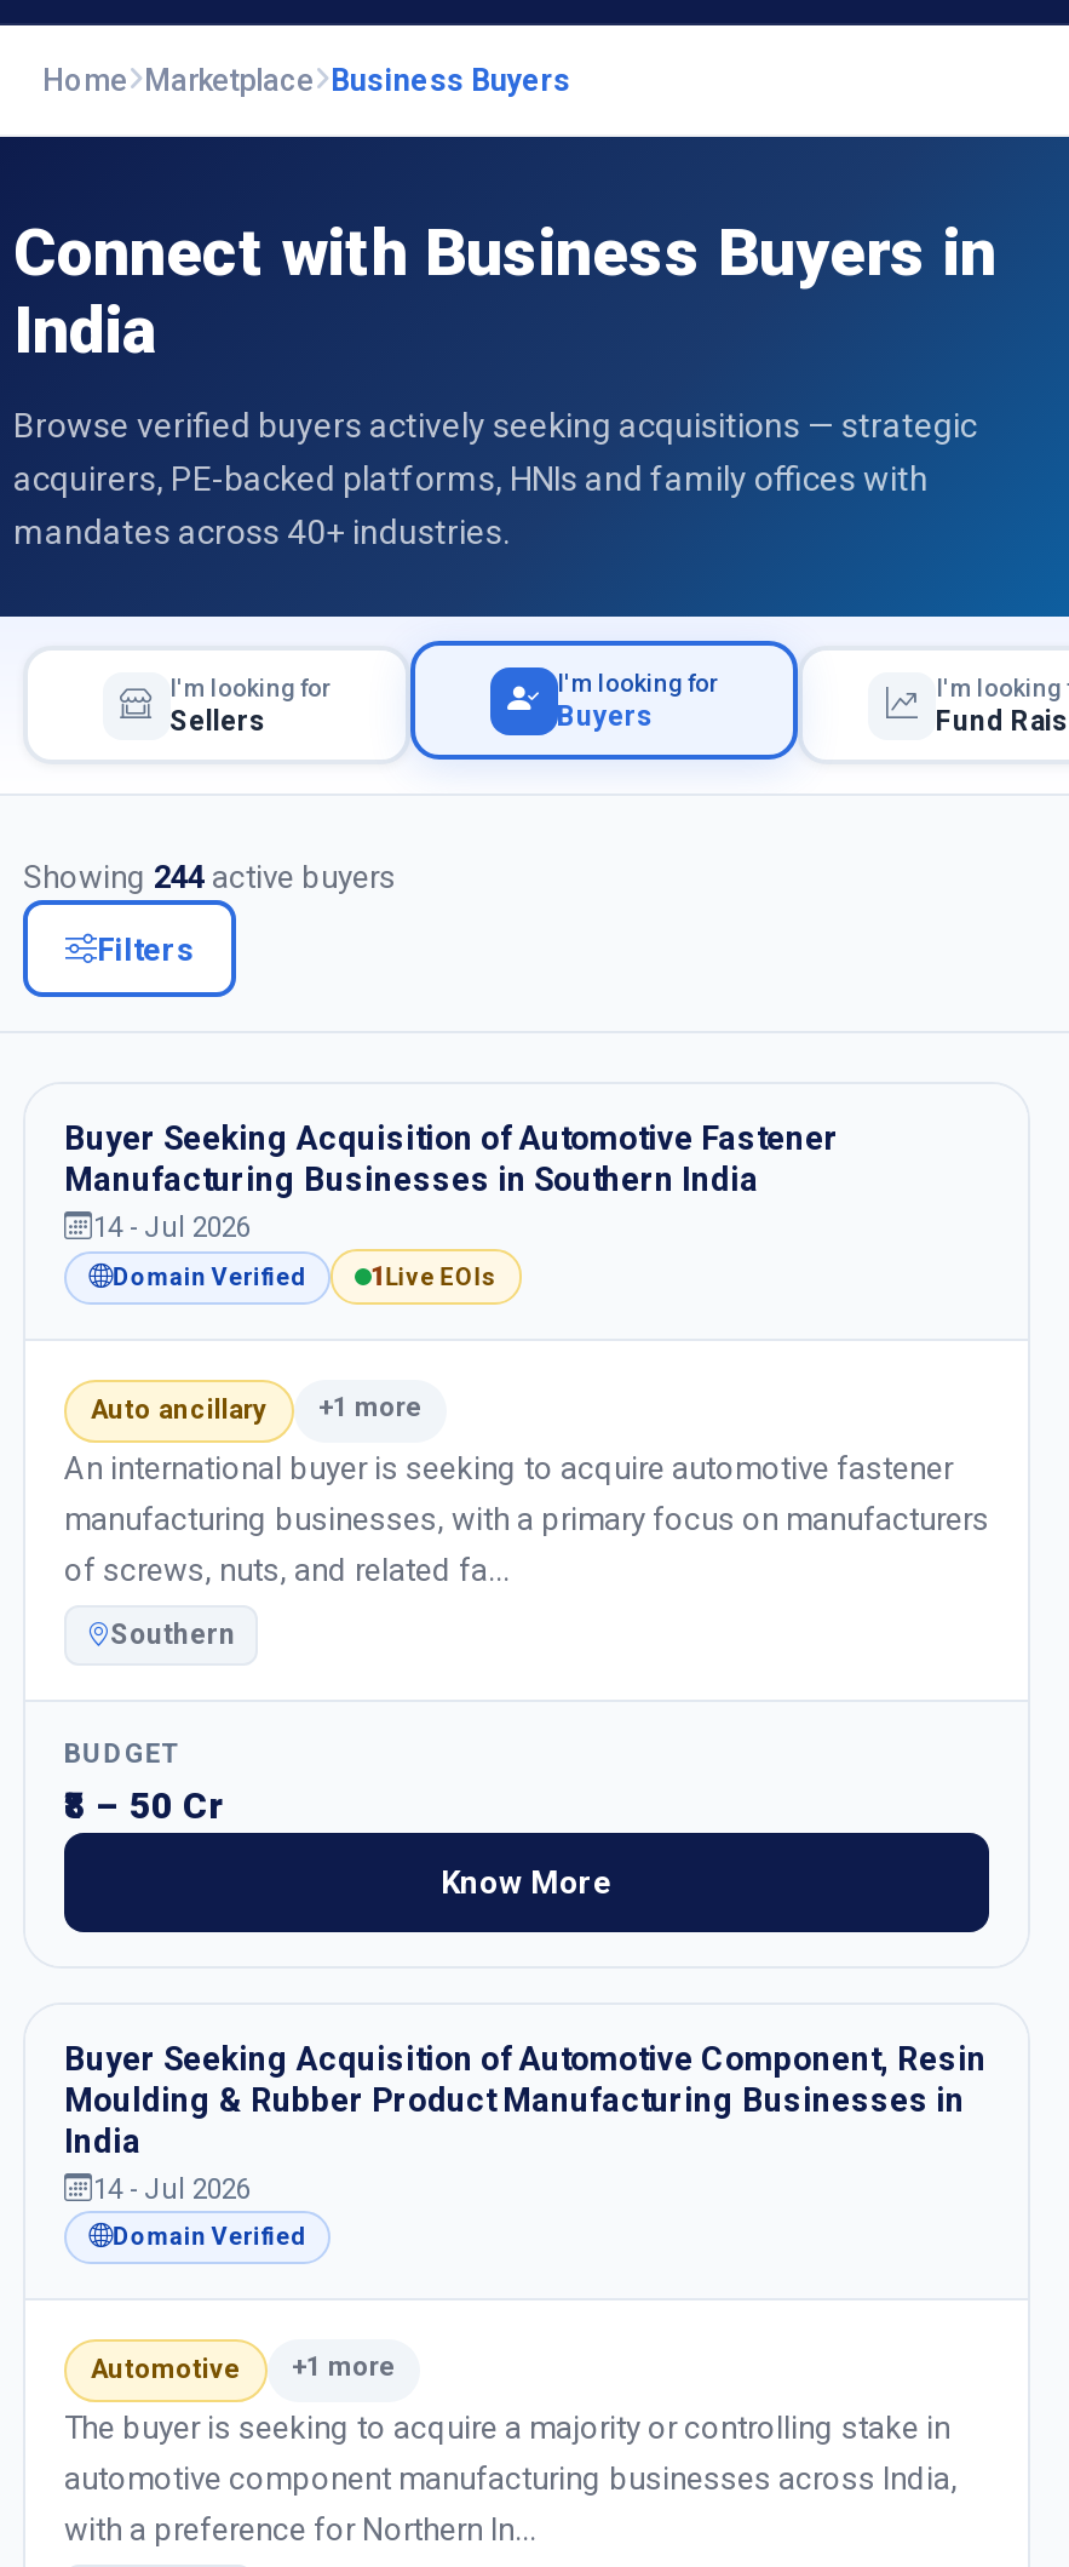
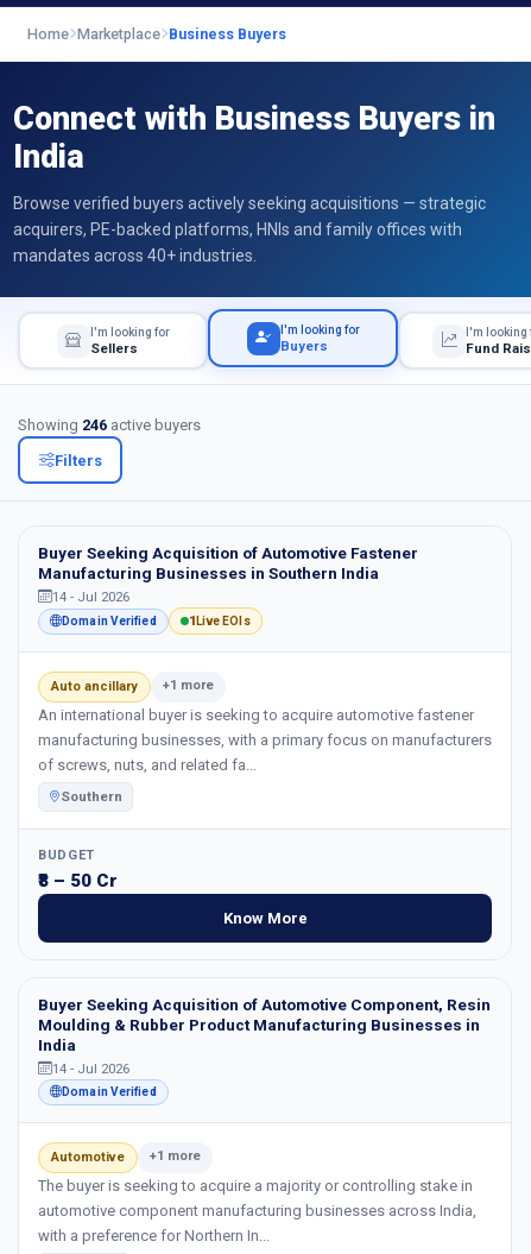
[23,859,396,895] Showing 244 active buyers -> [18,416,201,434] Showing 246 active buyers

